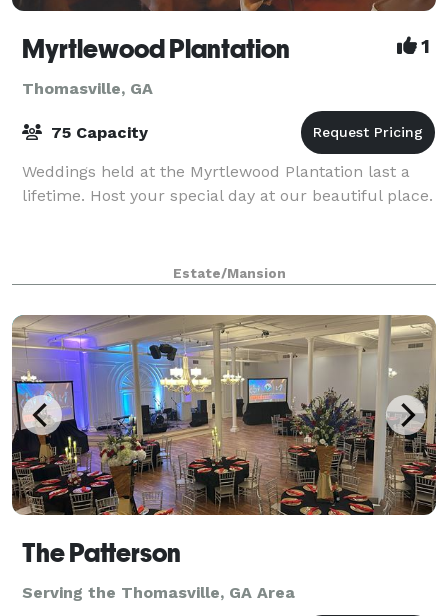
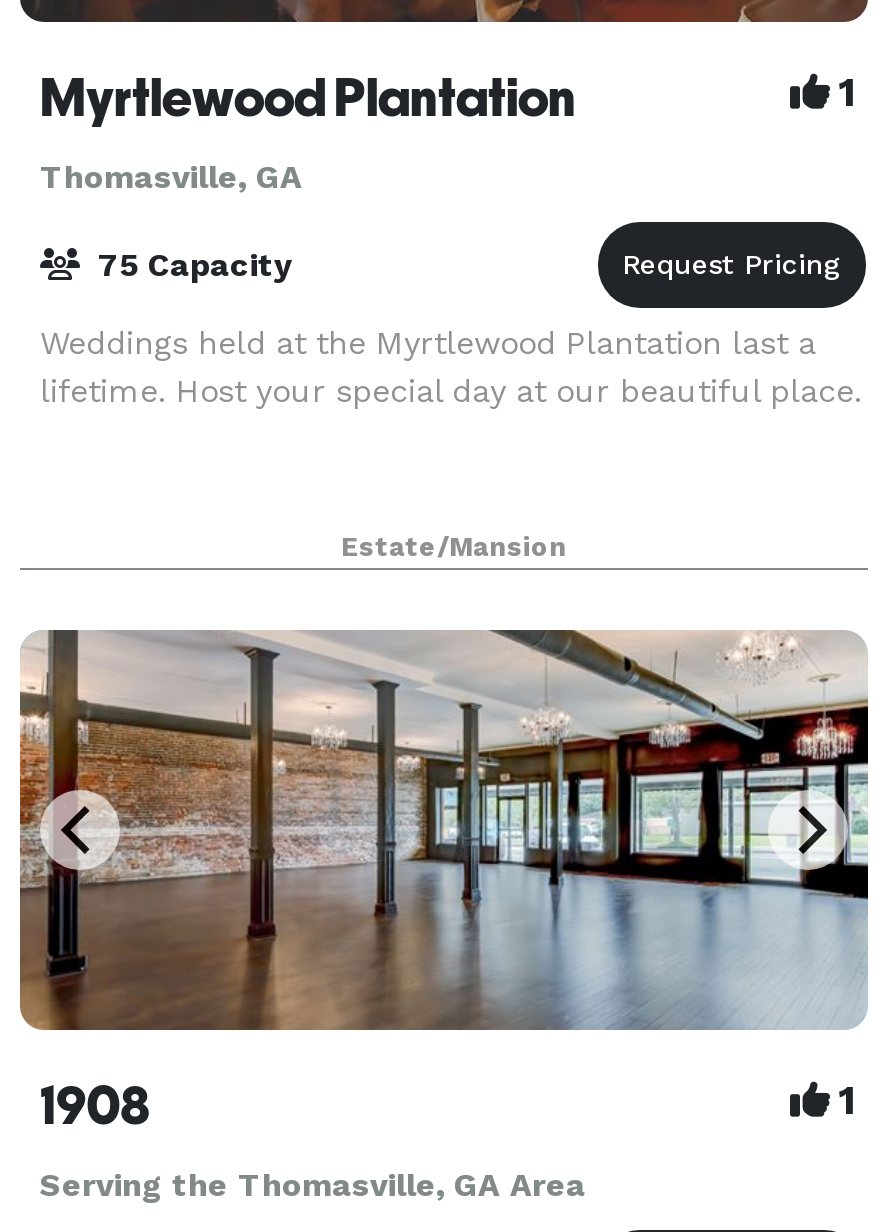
[11,315,437,568] [image] | The Patterson -> [18,630,870,1136] [image] | 1908 | 1

